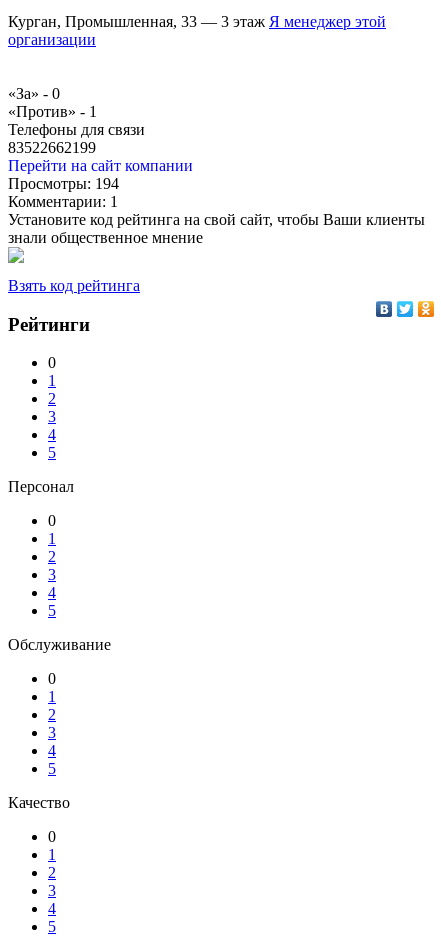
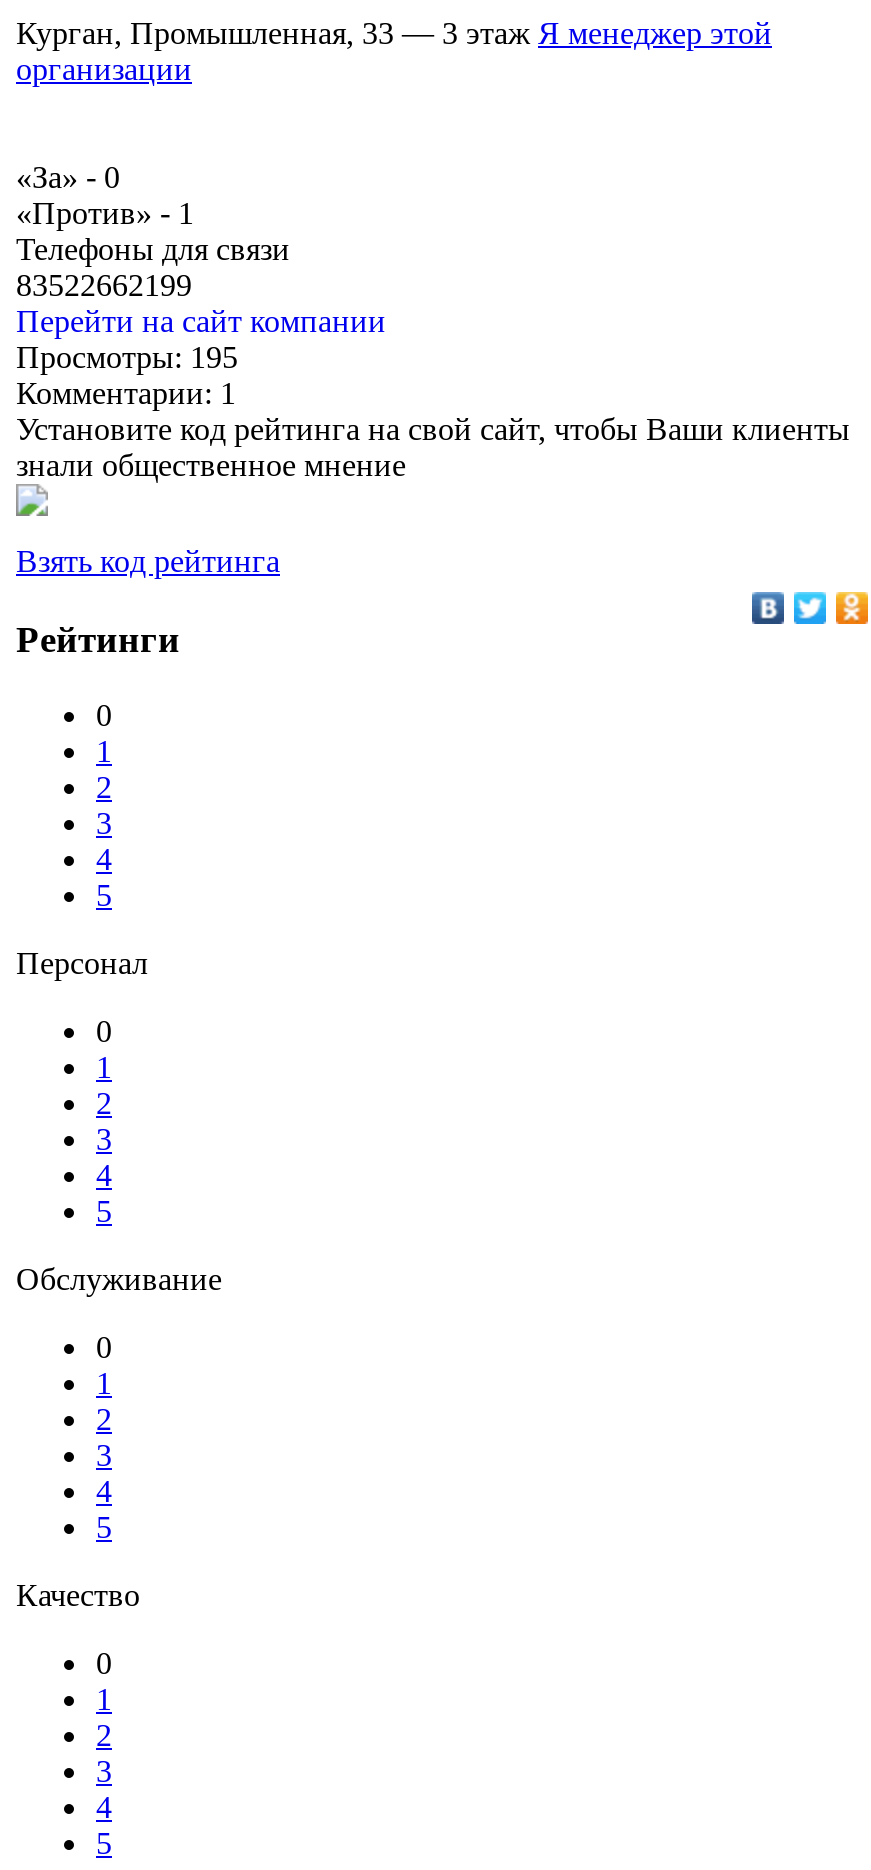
[8,175,119,192] Просмотры: 194 -> [16,340,238,374] Просмотры: 195

